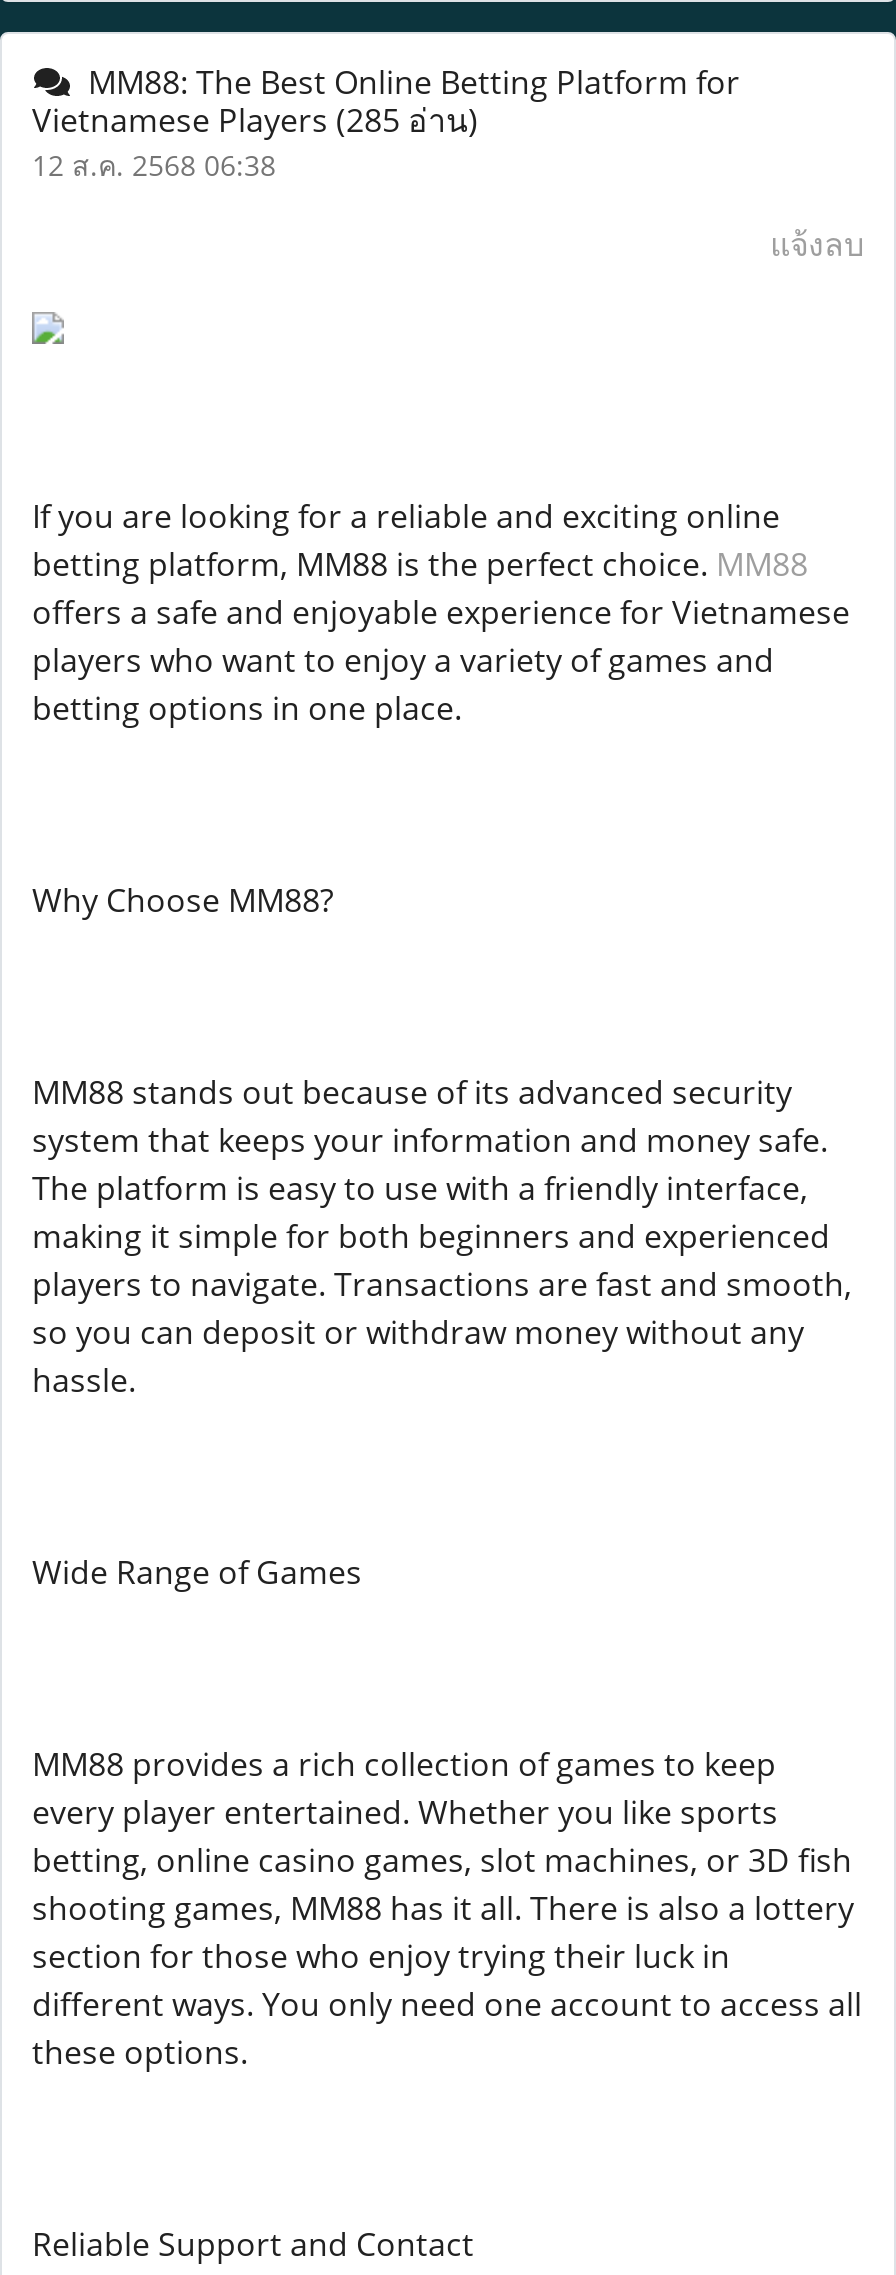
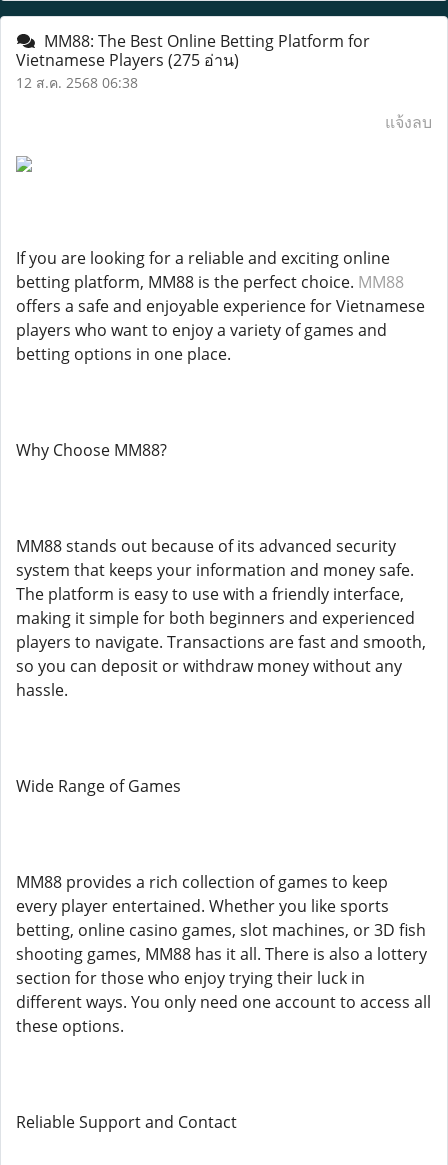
[32,98,478,142] Vietnamese Players (285 อ่าน) -> [16,49,239,71] Vietnamese Players (275 อ่าน)

